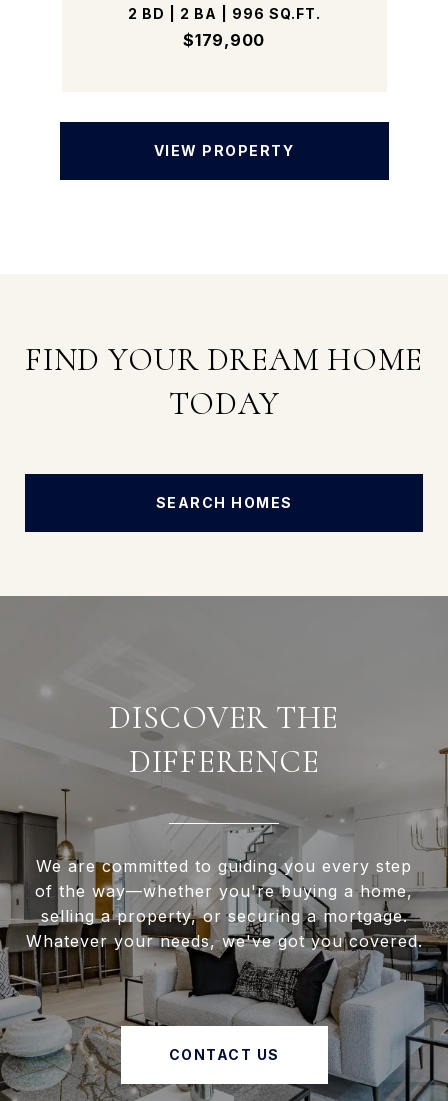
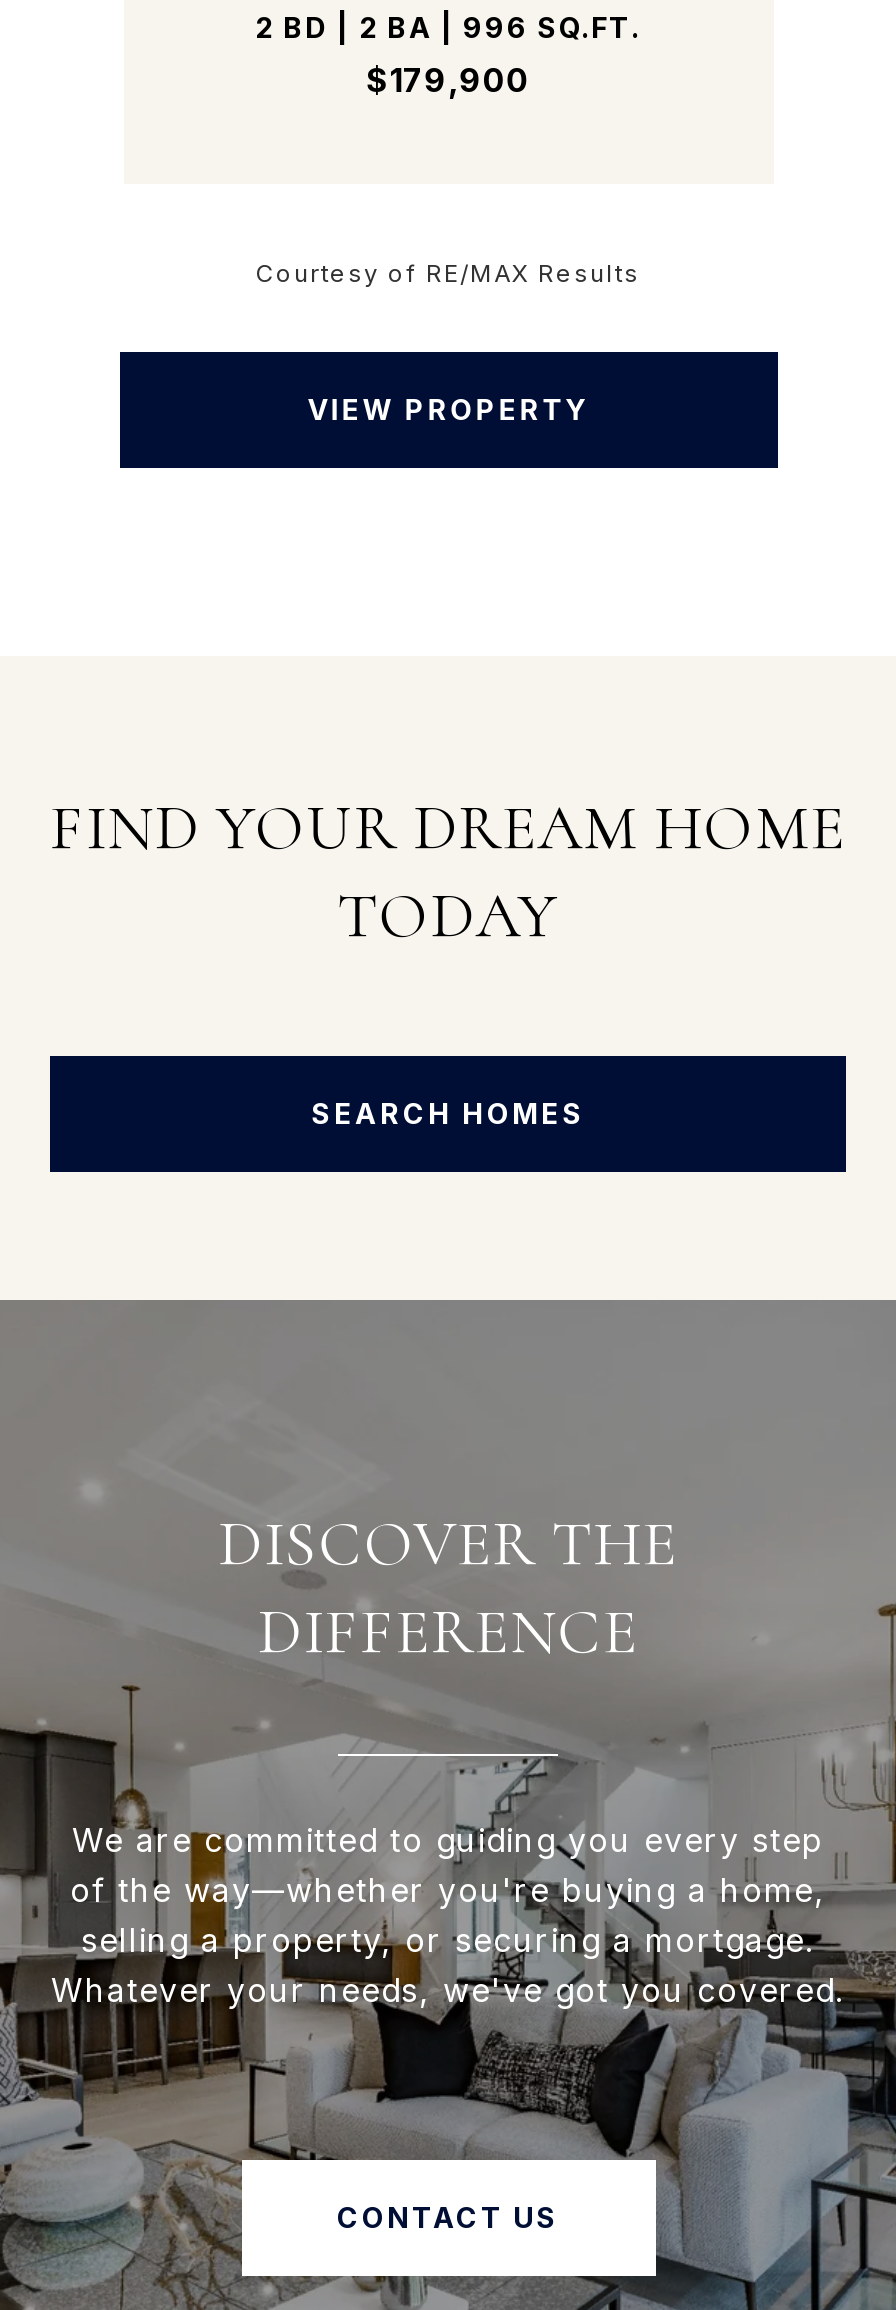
none -> [256,257,640,287] Courtesy of RE/MAX Results

